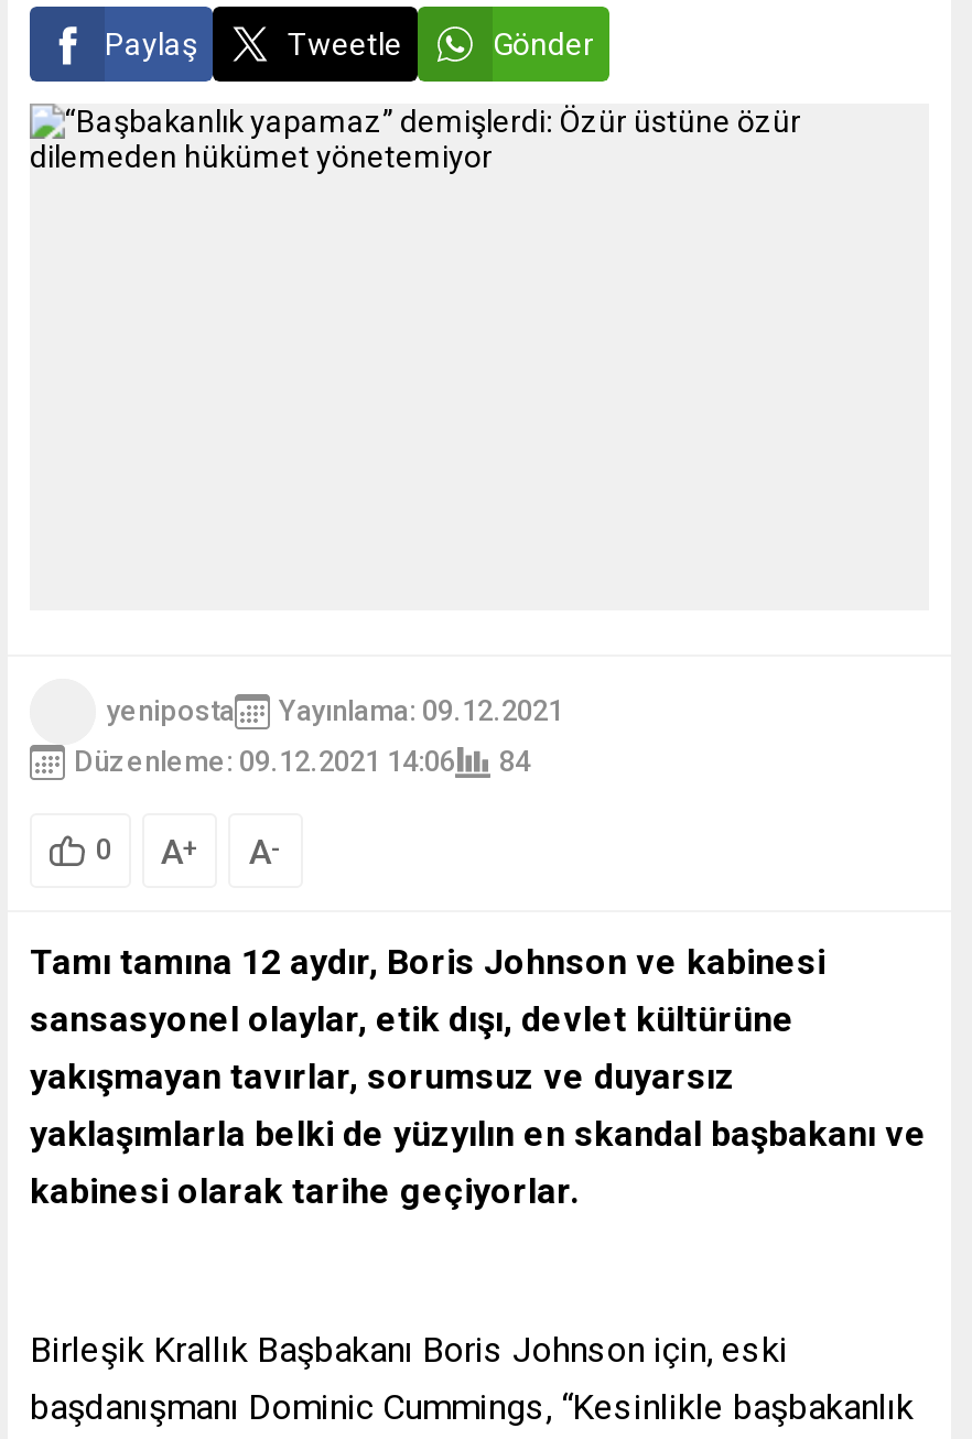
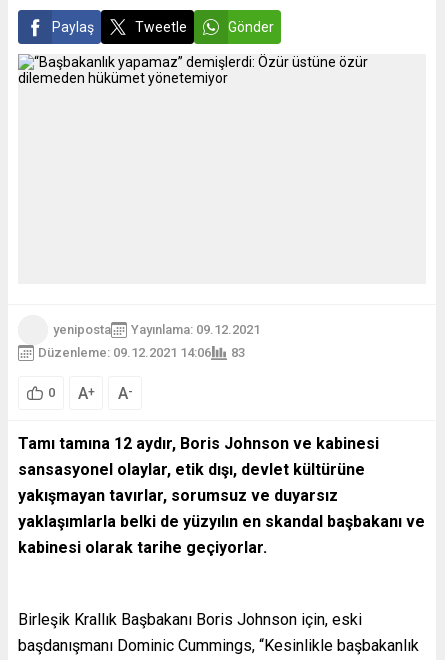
[74,745,530,778] Düzenleme: 09.12.2021 14:06 84 -> [38,345,245,360] Düzenleme: 09.12.2021 14:06 83

